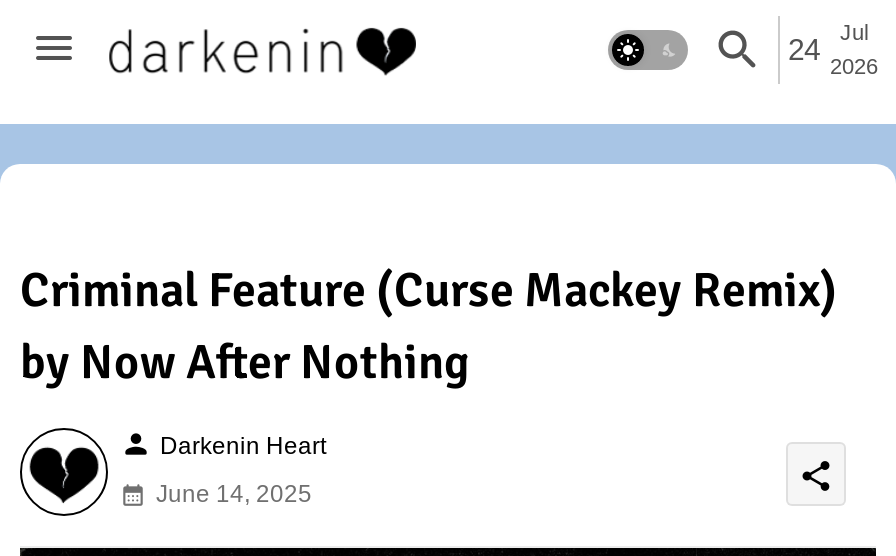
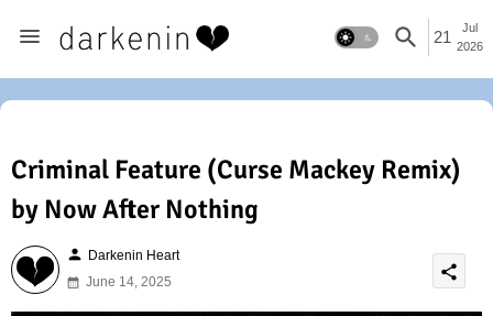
[788,32,878,77] 24 2026 -> [434,28,483,52] 21 2026

